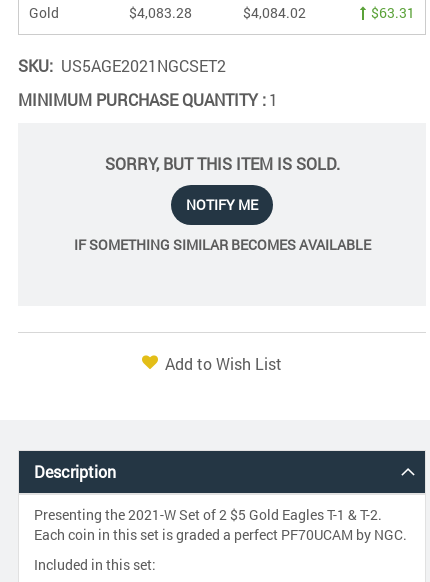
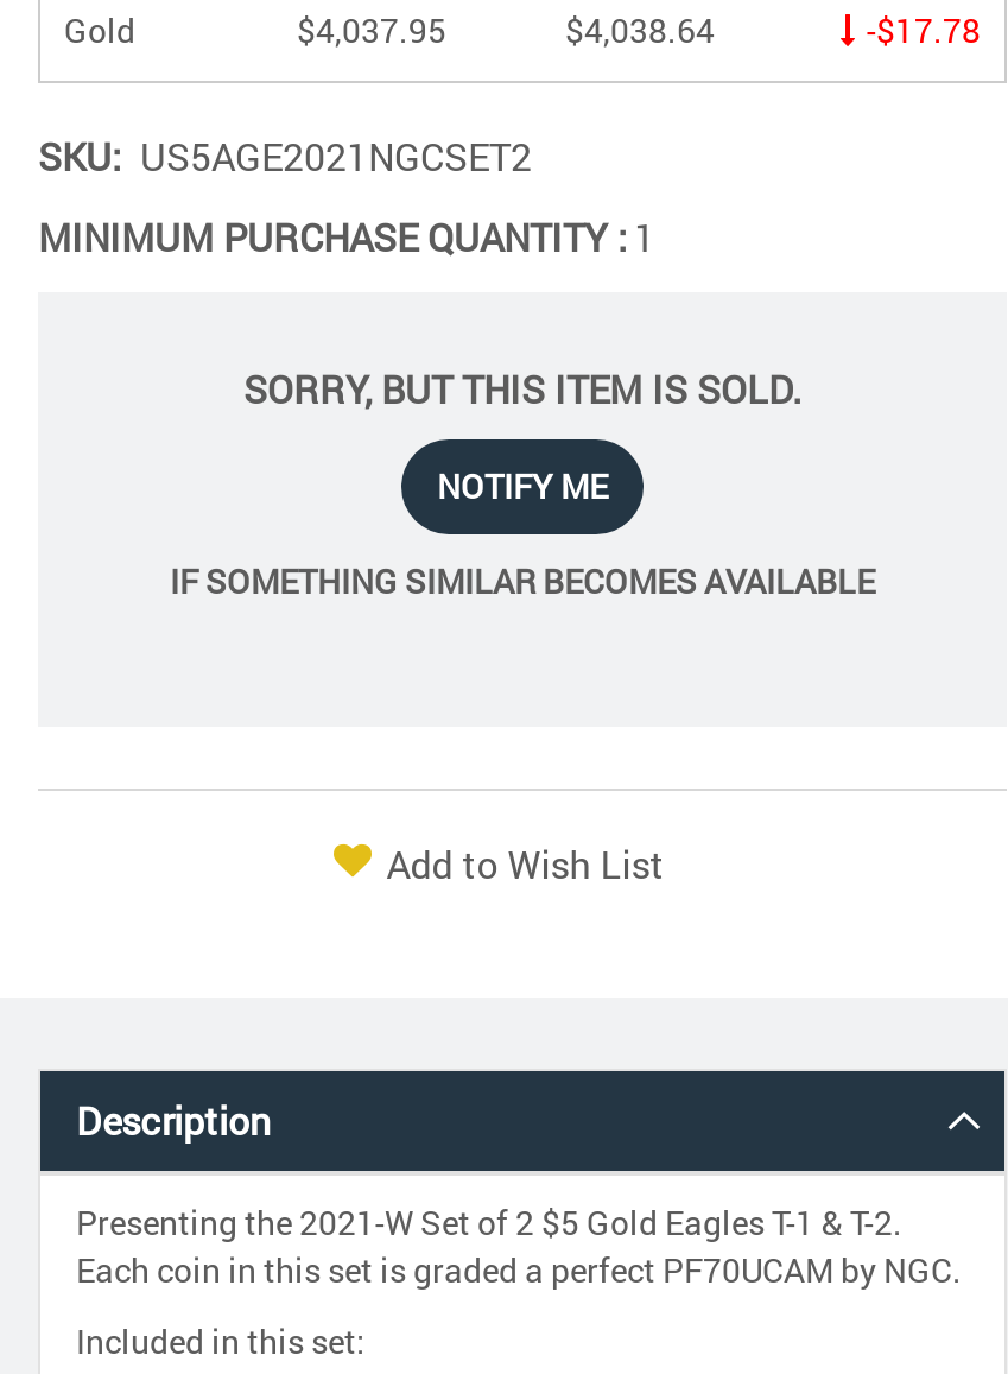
[129,3,192,22] $4,083.28 -> [297,7,446,52] $4,037.95
[243,3,306,22] $4,084.02 -> [565,7,715,52] $4,038.64
[371,3,415,22] $63.31 -> [867,7,981,52] -$17.78

